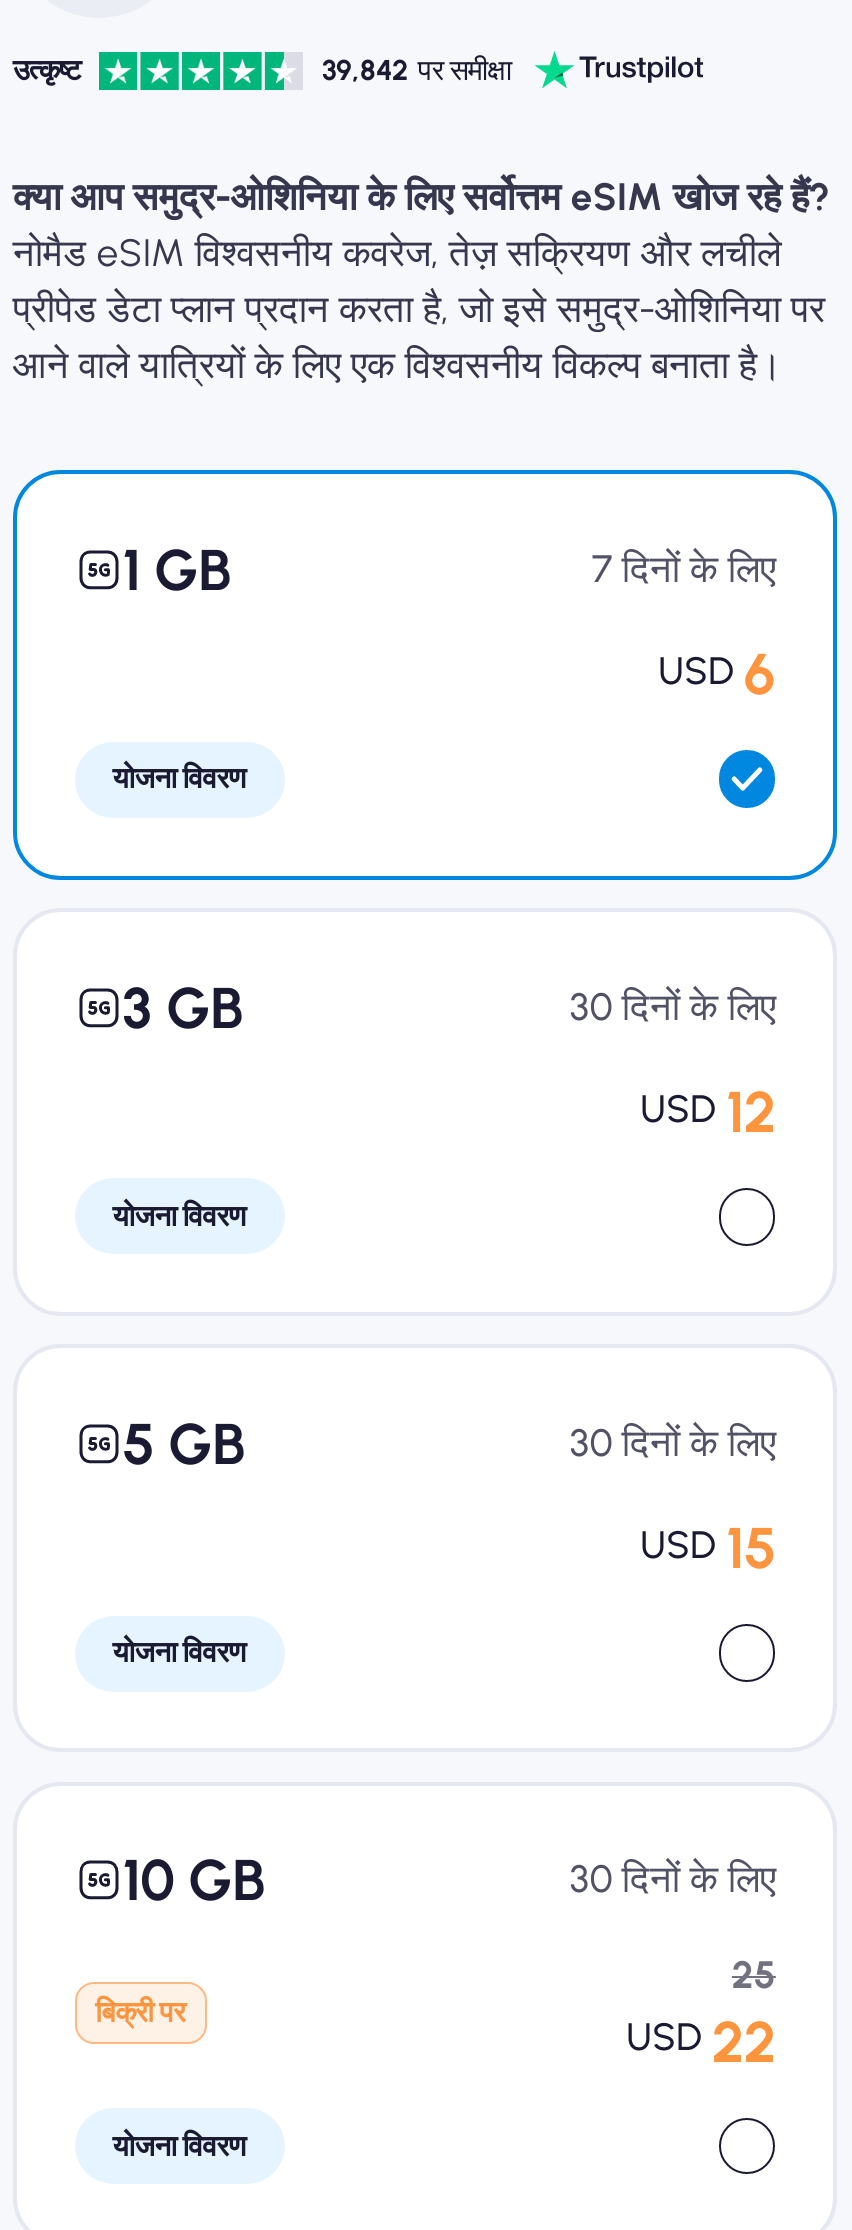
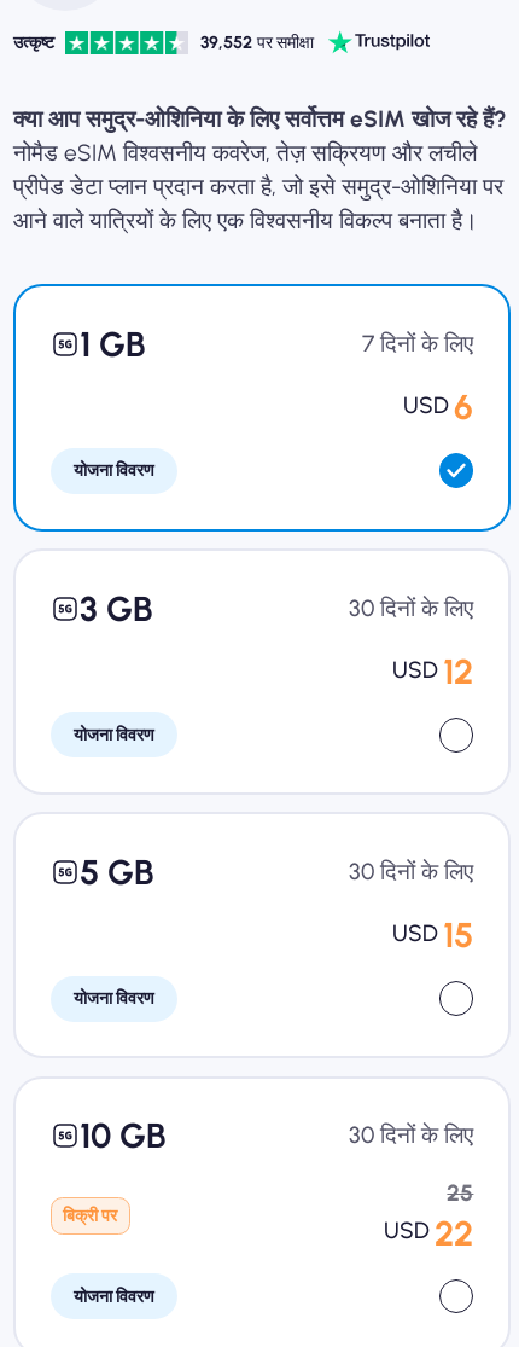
[322,51,512,87] 39,842 पर समीक्षा -> [200,31,314,53] 39,552 पर समीक्षा

